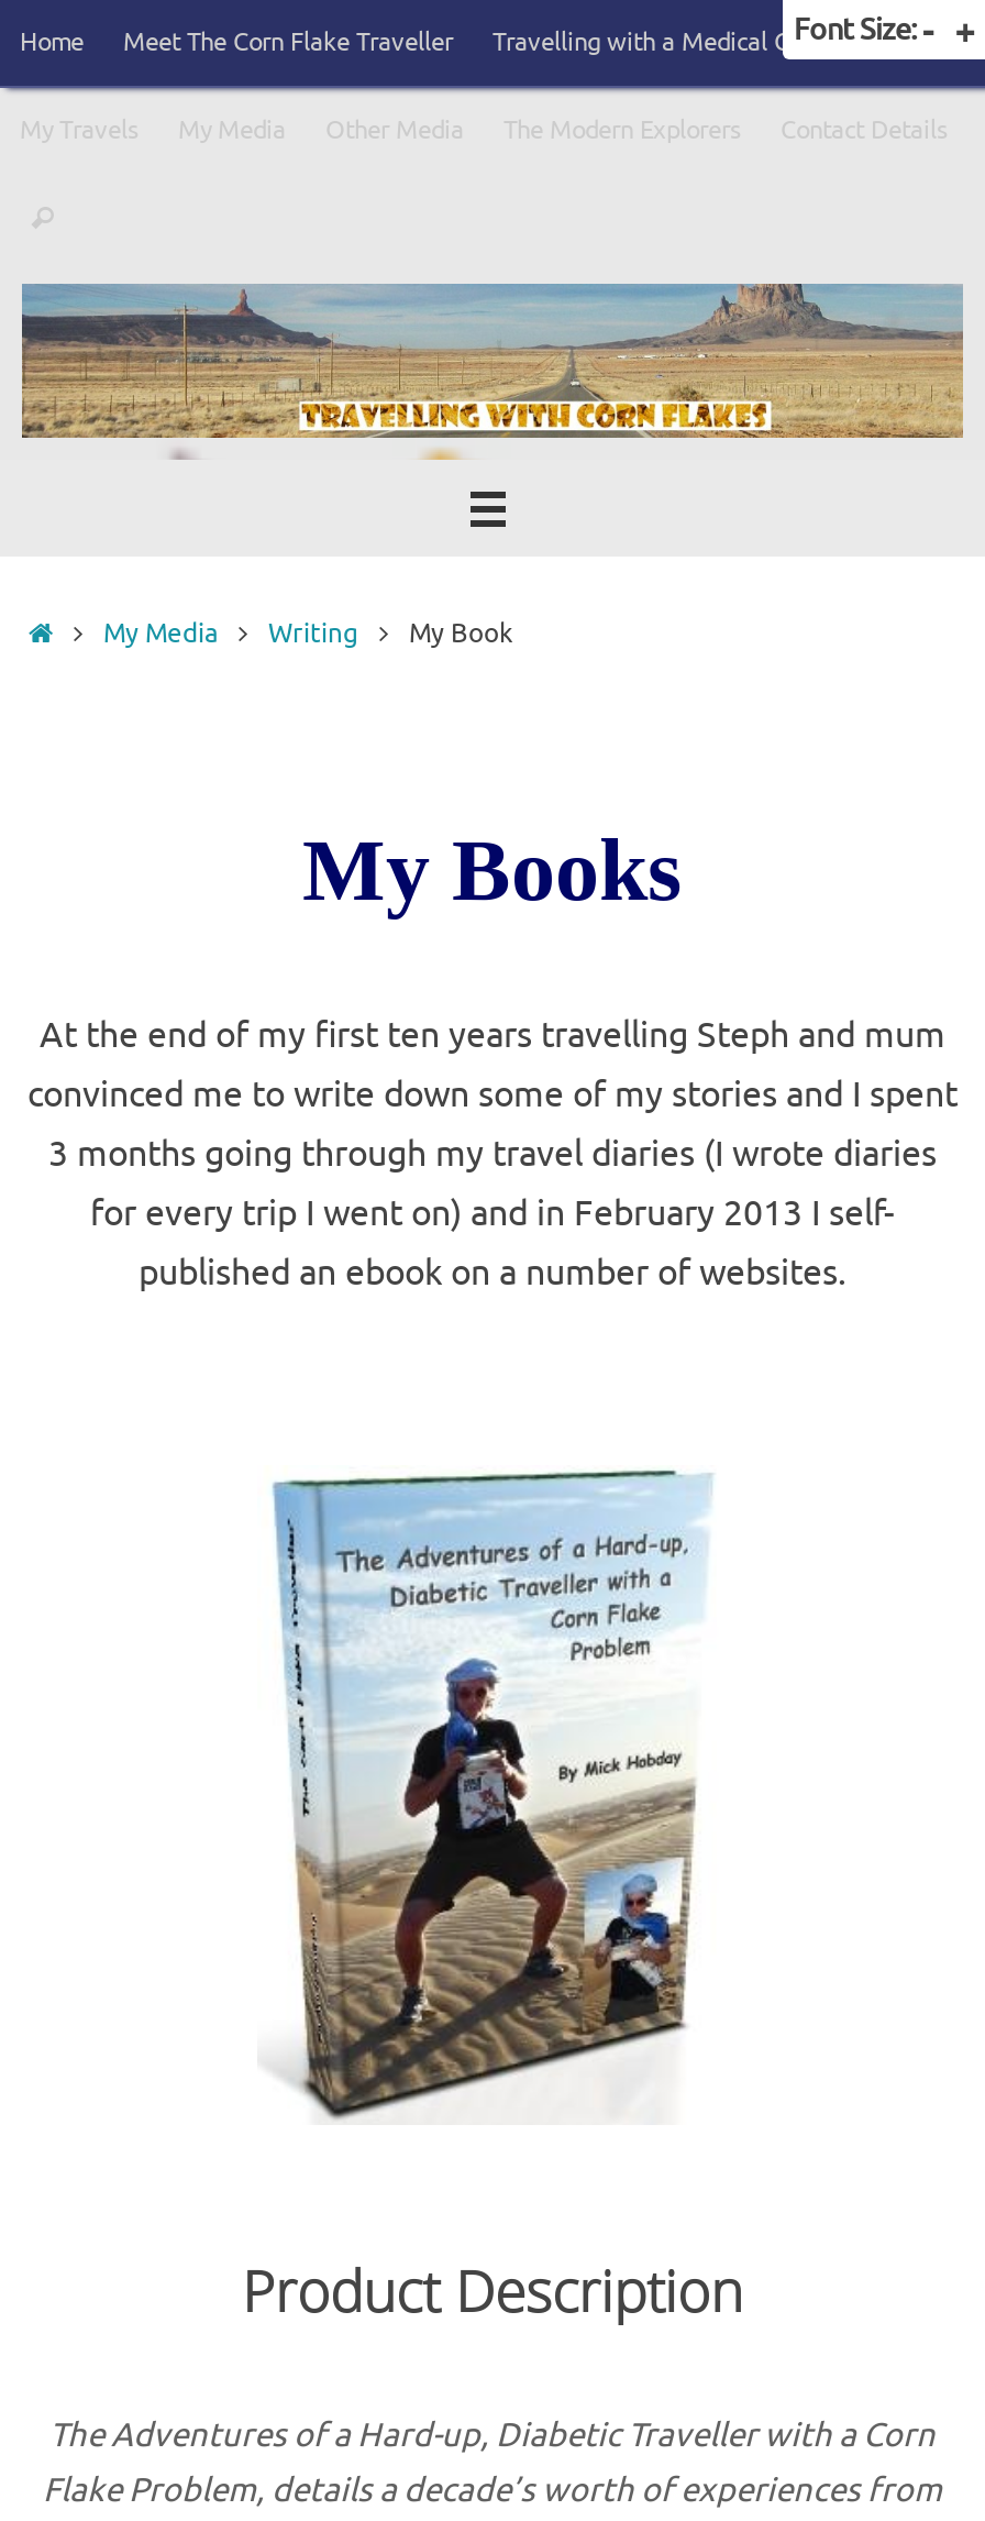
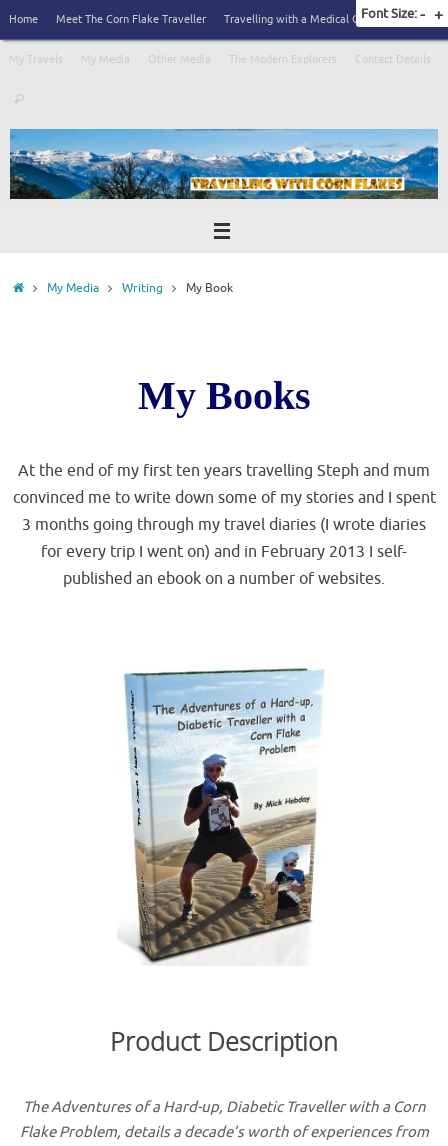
[20,282,965,462] [image] -> [9,129,439,209] [image]

